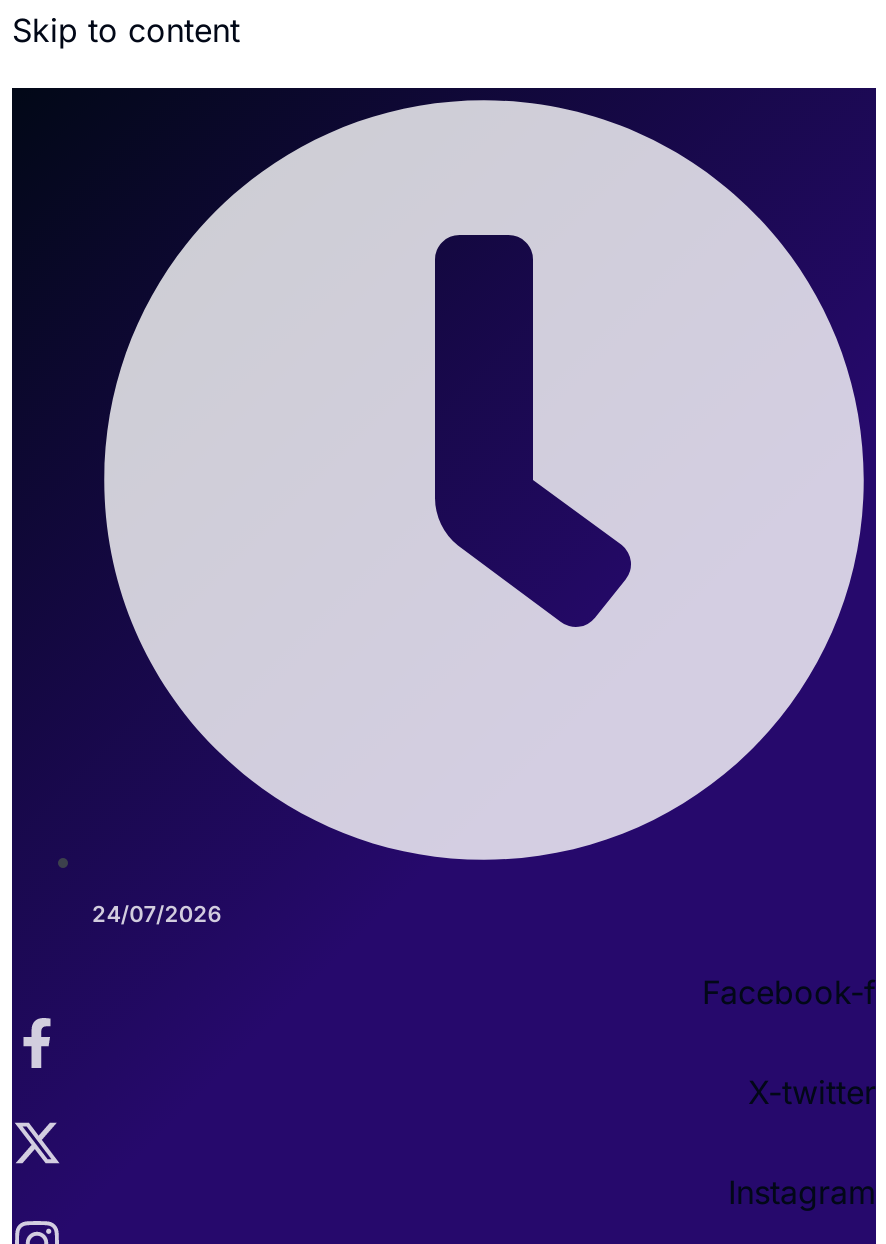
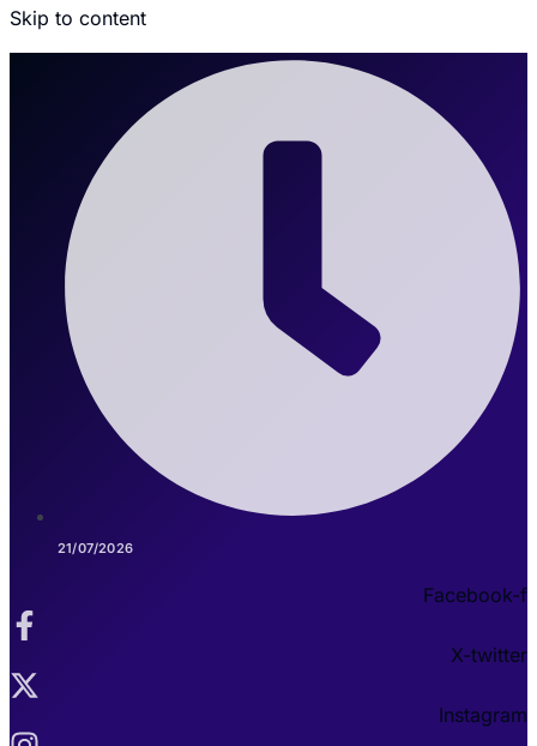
[92,900,222,928] 24/07/2026 -> [58,540,133,557] 21/07/2026

